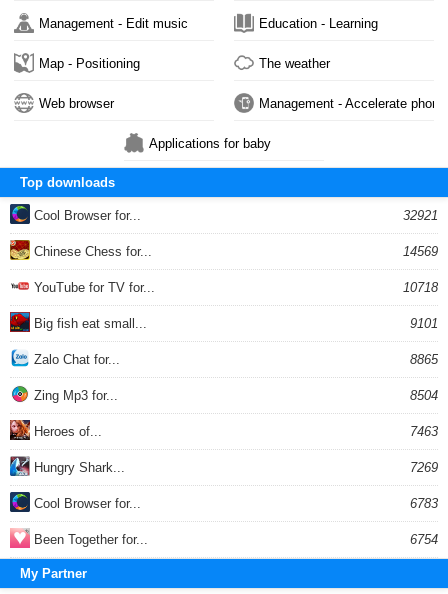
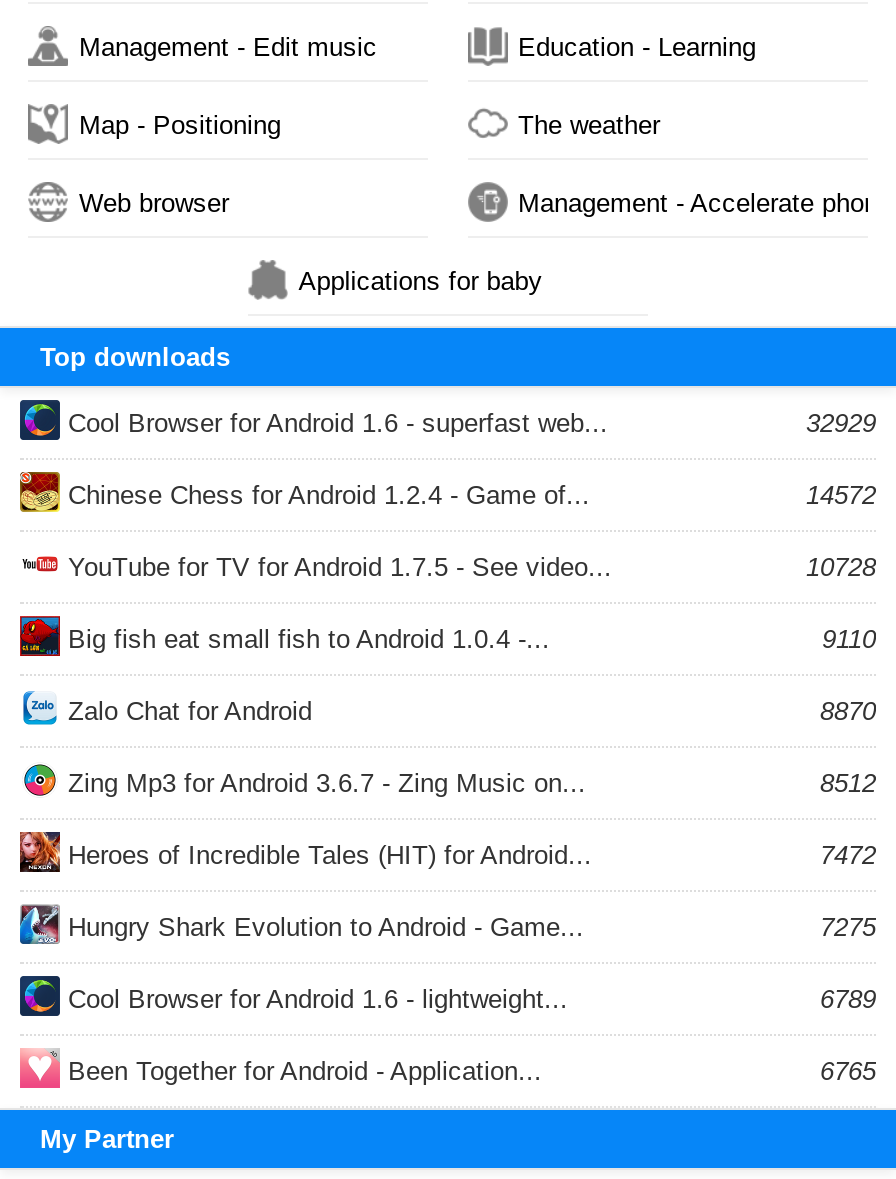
[30,208,438,223] Cool Browser for... | 32921 -> [60,408,876,438] Cool Browser for Android 1.6 - superfast web... | 32929
[30,244,438,259] Chinese Chess for... | 14569 -> [60,480,876,510] Chinese Chess for Android 1.2.4 - Game of... | 14572
[30,280,438,295] YouTube for TV for... | 10718 -> [60,552,876,582] YouTube for TV for Android 1.7.5 - See video... | 10728
[30,316,438,331] Big fish eat small... | 9101 -> [60,624,876,654] Big fish eat small fish to Android 1.0.4 -... | 9110
[30,352,438,367] Zalo Chat for... | 8865 -> [60,696,876,726] Zalo Chat for Android | 8870
[30,388,438,403] Zing Mp3 for... | 8504 -> [60,768,876,798] Zing Mp3 for Android 3.6.7 - Zing Music on... | 8512
[30,424,438,439] Heroes of... | 7463 -> [60,840,876,870] Heroes of Incredible Tales (HIT) for Android... | 7472
[30,460,438,475] Hungry Shark... | 7269 -> [60,912,876,942] Hungry Shark Evolution to Android - Game... | 7275
[30,496,438,511] Cool Browser for... | 6783 -> [60,984,876,1014] Cool Browser for Android 1.6 - lightweight... | 6789
[30,532,438,547] Been Together for... | 6754 -> [60,1056,876,1086] Been Together for Android - Application... | 6765

